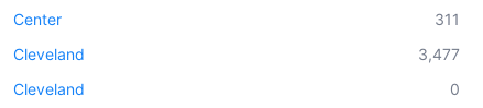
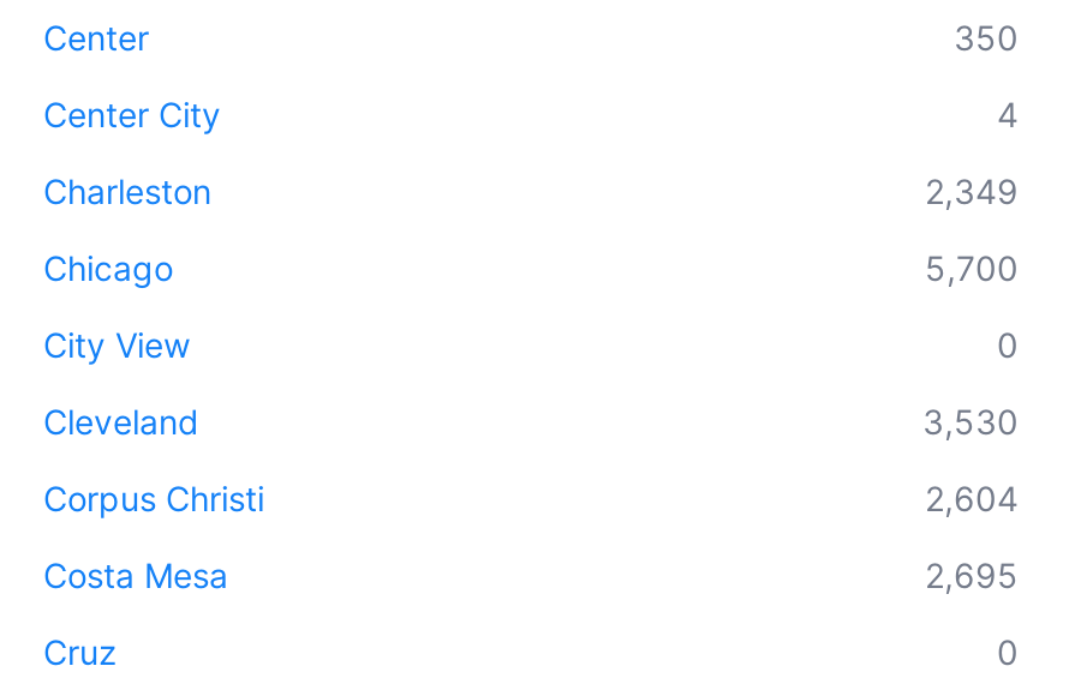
[435,9,460,28] 311 -> [43,16,1019,364] 350 | Center City | 4 | Charleston | 2,349 | Chicago | 5,700 | City View | 0
[13,44,460,98] 3,477 | Cleveland -> [43,400,1019,671] 3,530 | Corpus Christi | 2,604 | Costa Mesa | 2,695 | Cruz

